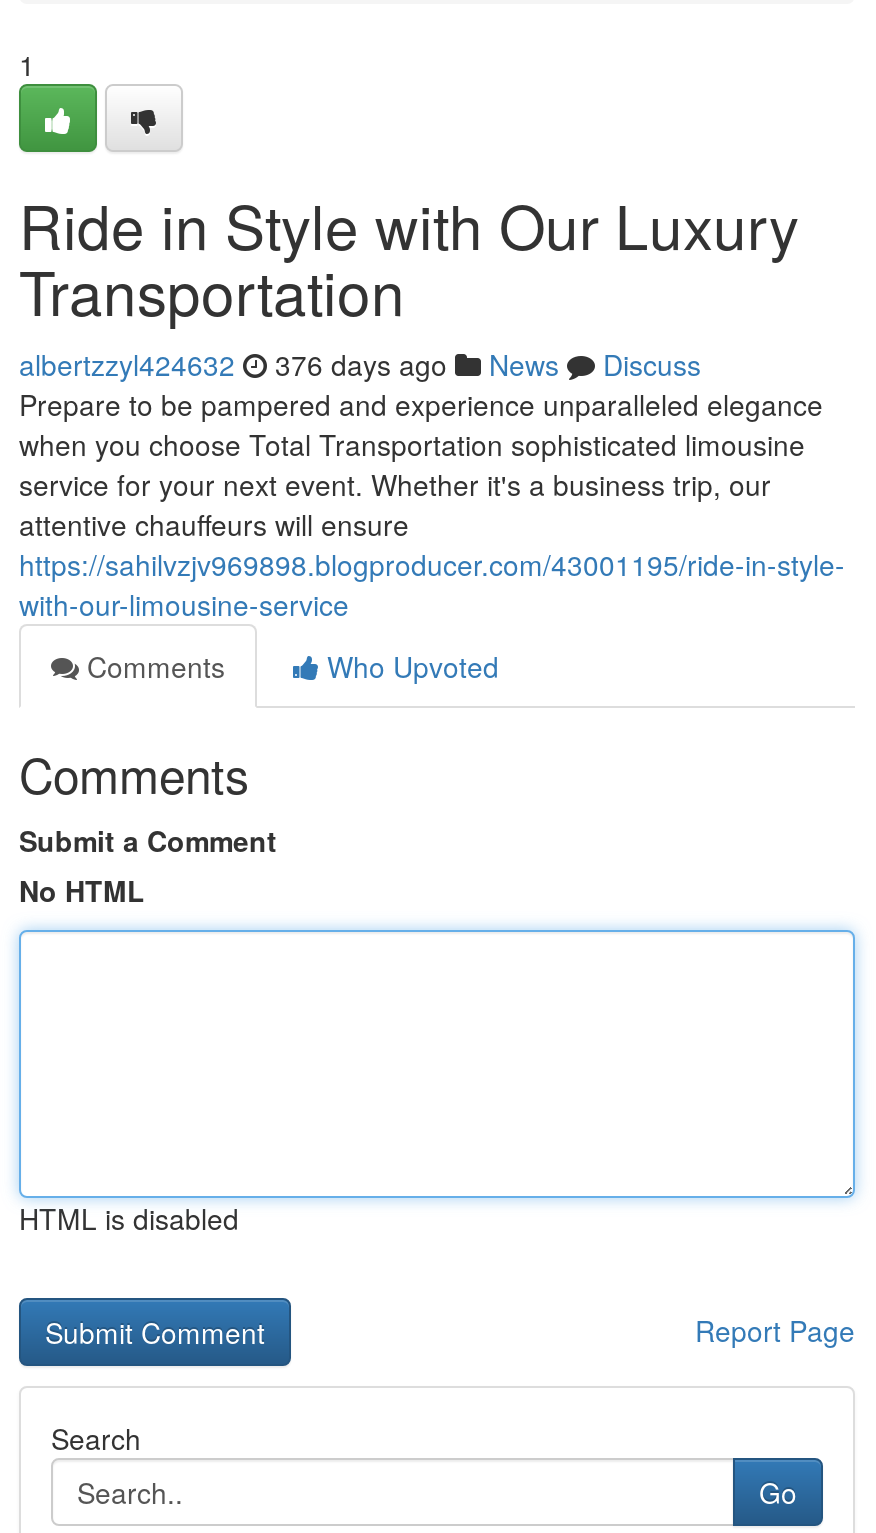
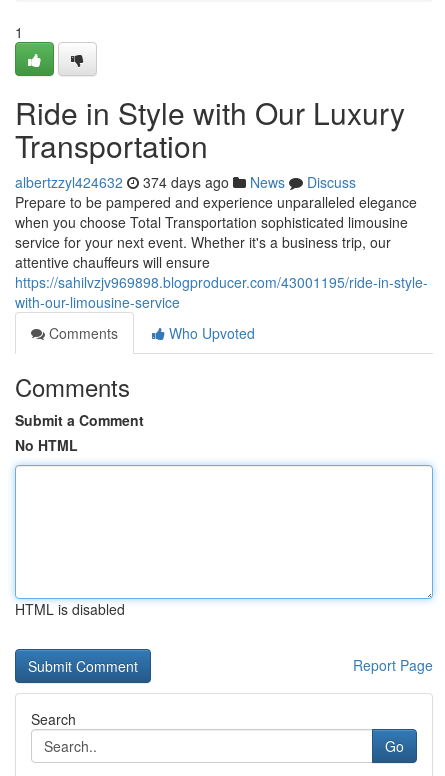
[19,344,701,384] albertzzyl424632 376 days ago News Discuss -> [15,172,356,192] albertzzyl424632 374 days ago News Discuss

